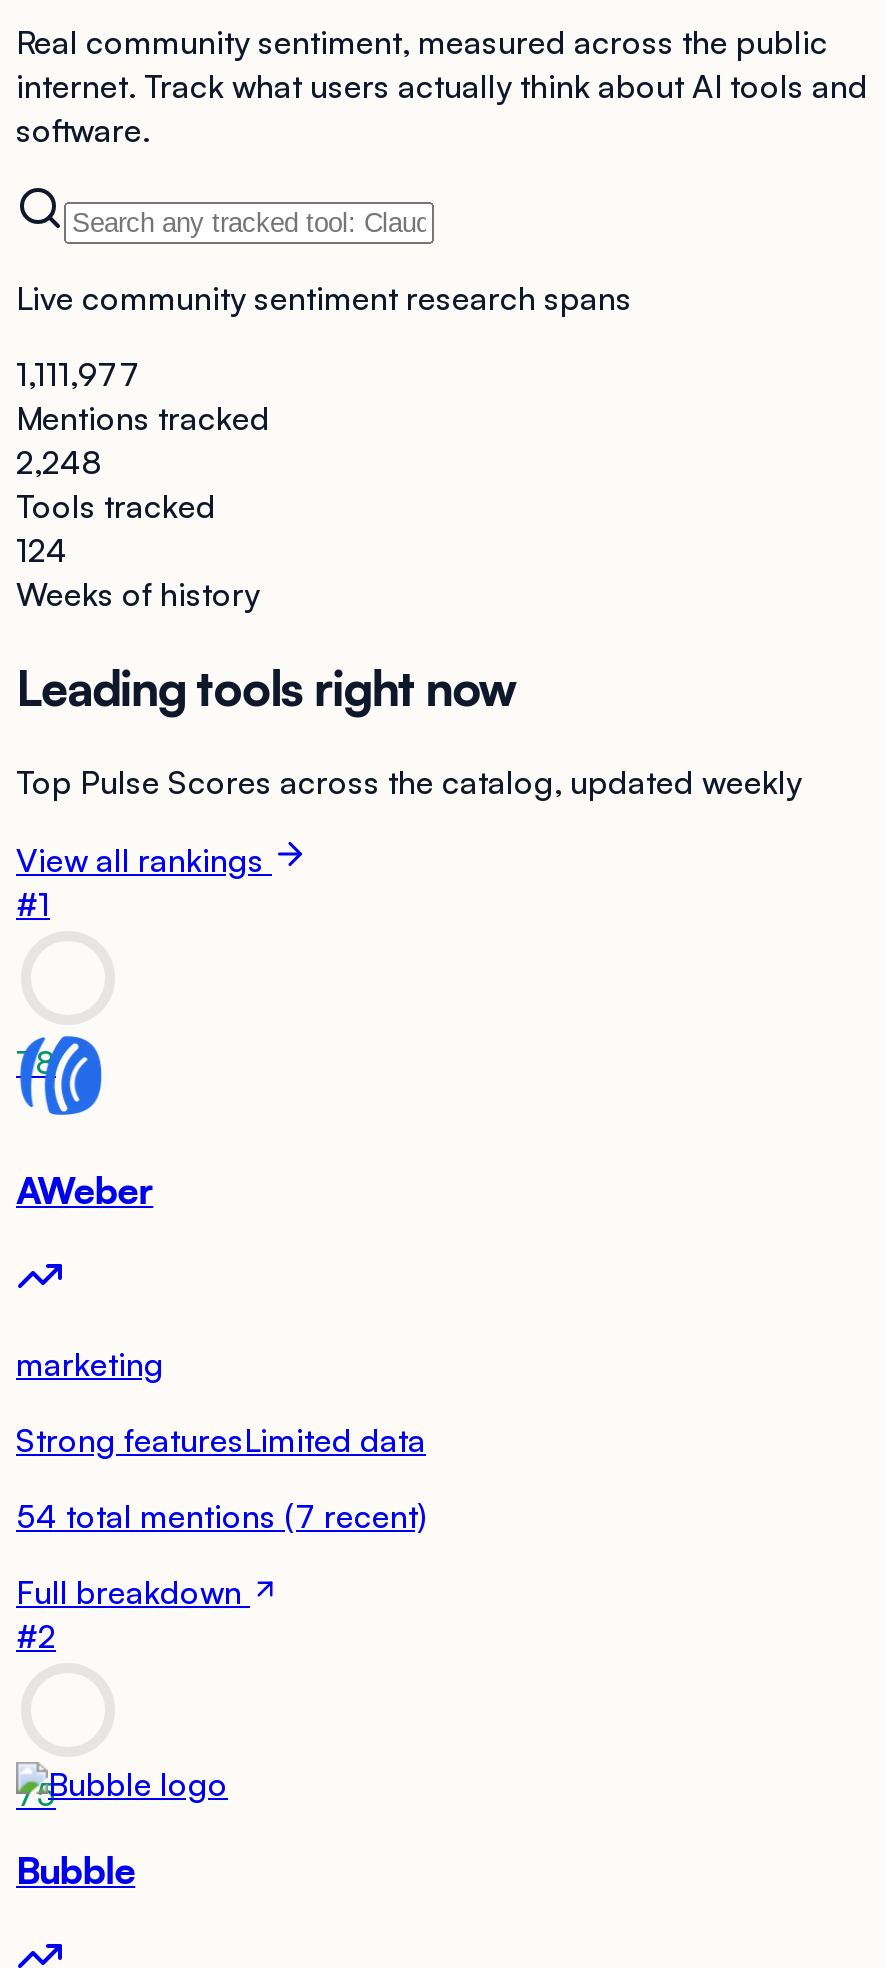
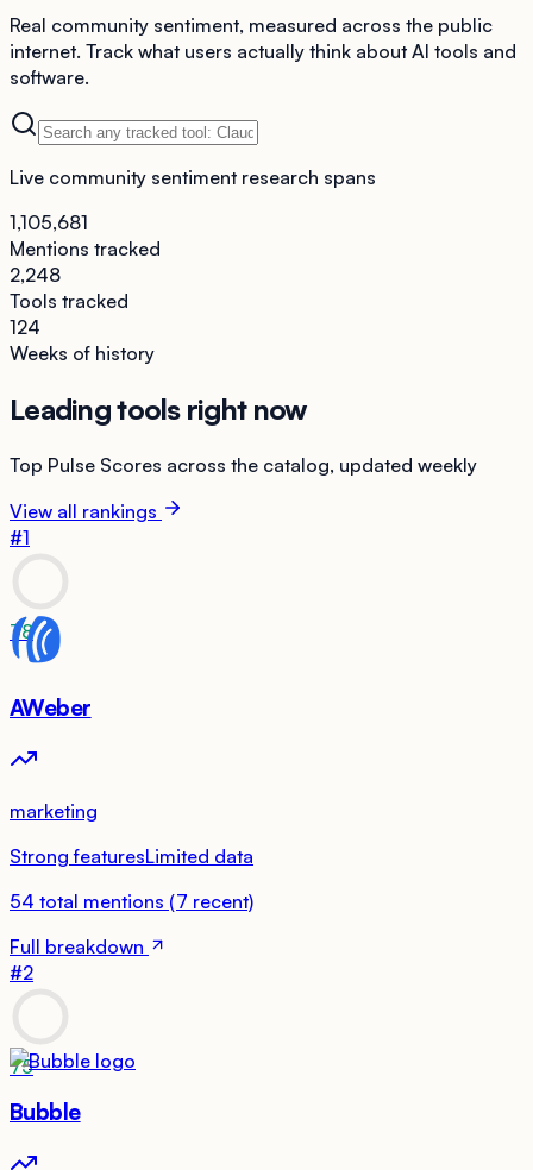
[16,354,140,394] 1,111,977 -> [10,210,88,234] 1,105,681

